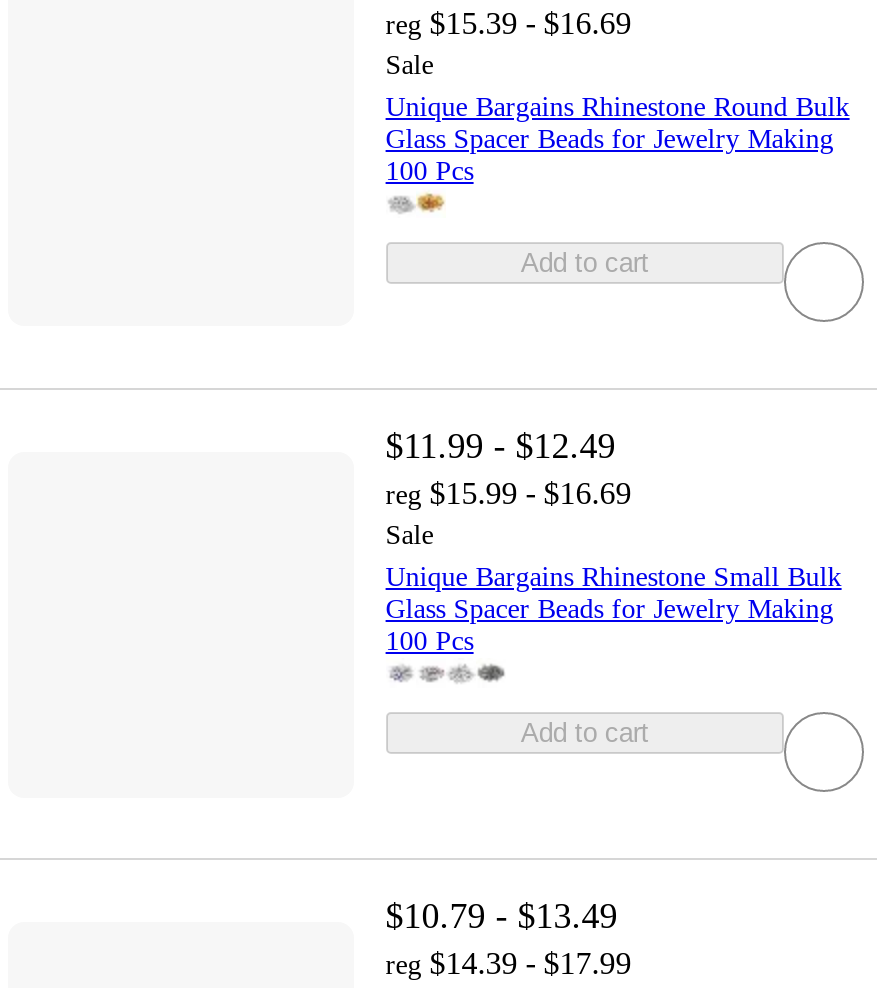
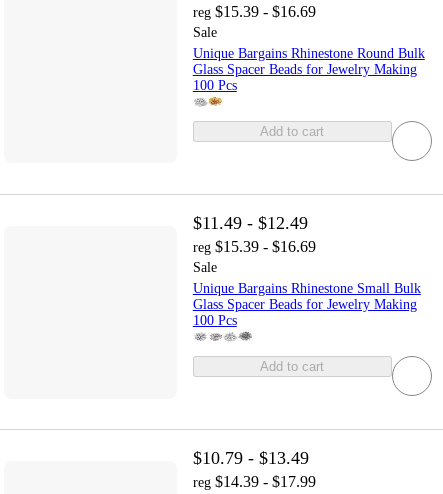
[386,426,616,466] $11.99 - $12.49 -> [193,213,308,233] $11.49 - $12.49
[386,476,632,510] reg $15.99 - $16.69 -> [193,238,316,255] reg $15.39 - $16.69

